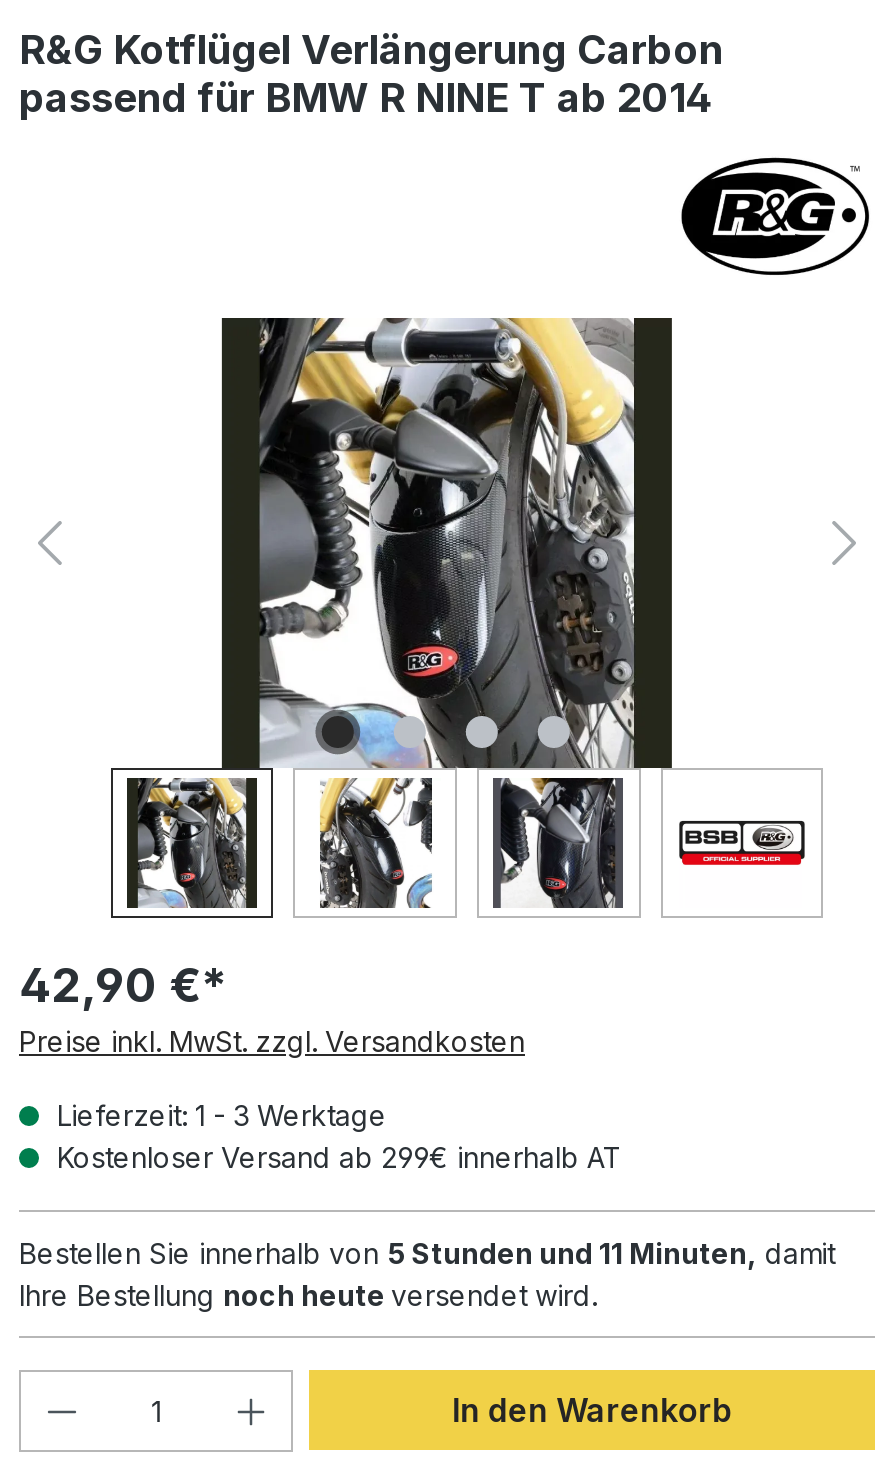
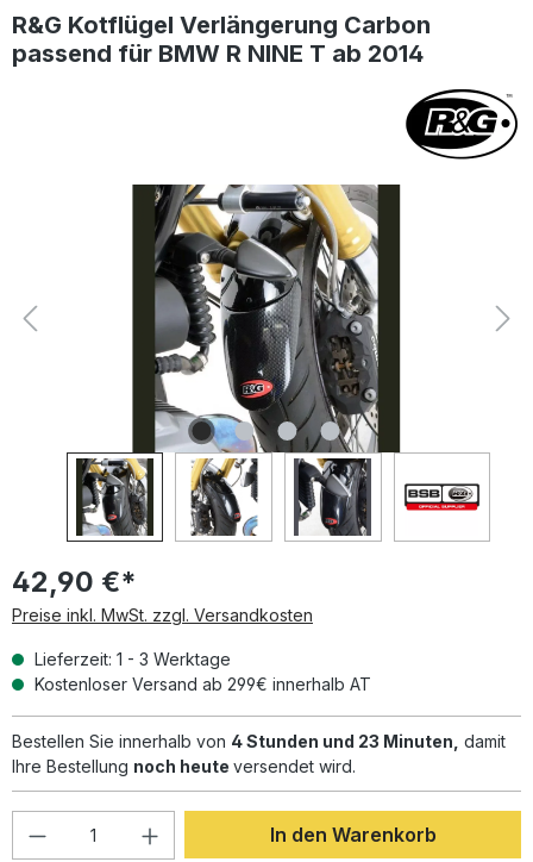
[19,1236,835,1270] Bestellen Sie innerhalb von 5 Stunden und 11 Minuten, damit -> [12,731,506,751] Bestellen Sie innerhalb von 4 Stunden und 23 Minuten, damit

